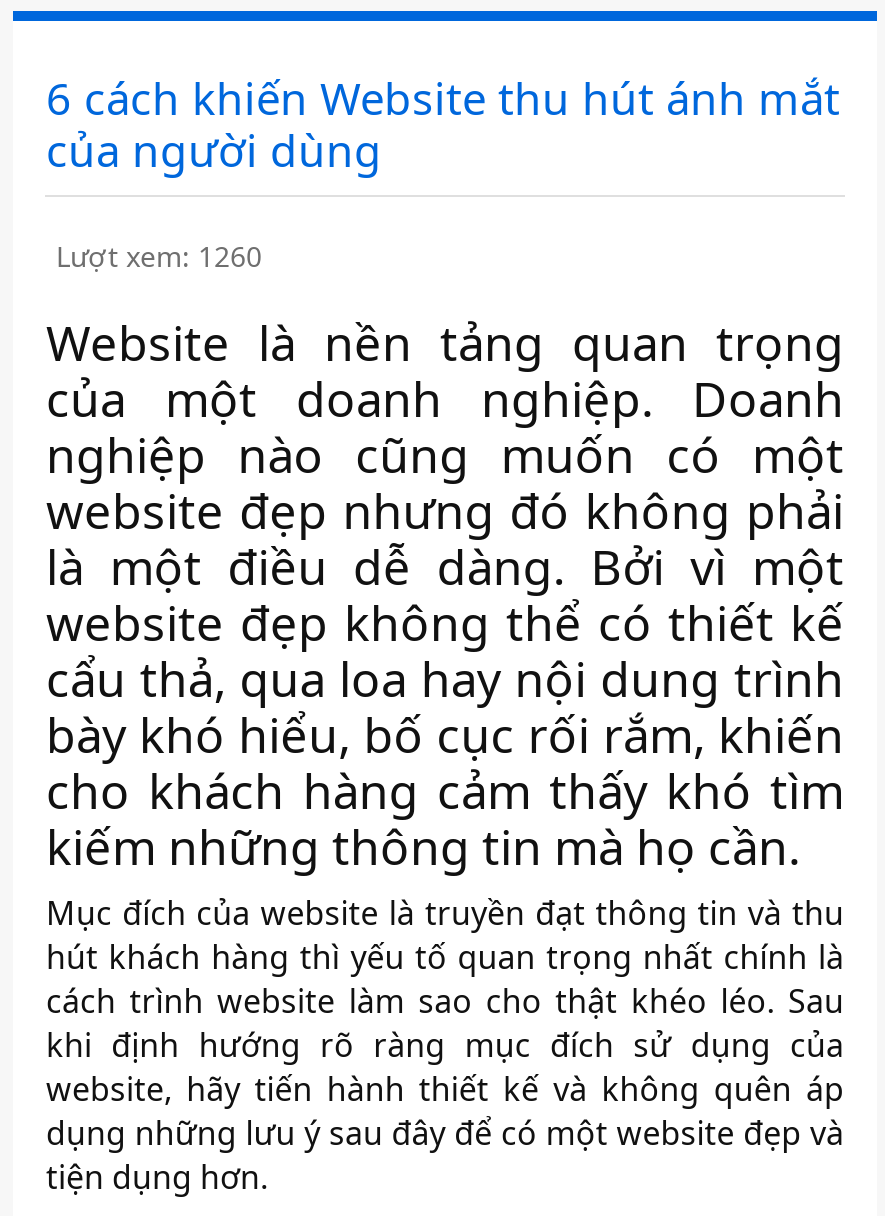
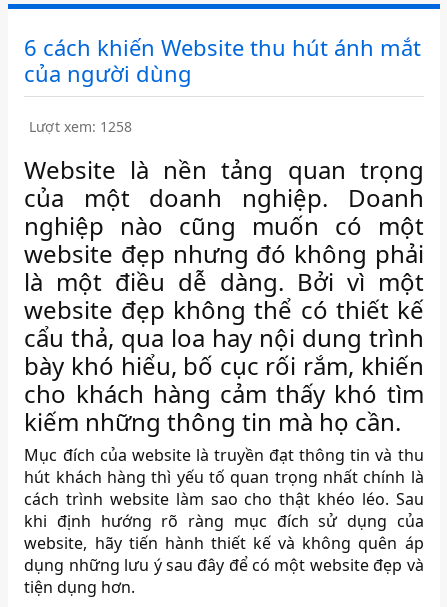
[56,238,262,276] Lượt xem: 1260 -> [29,117,132,136] Lượt xem: 1258

